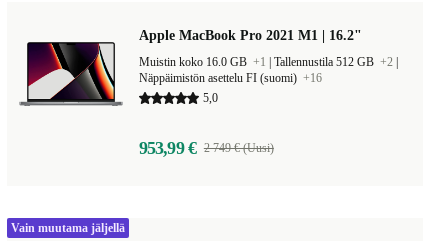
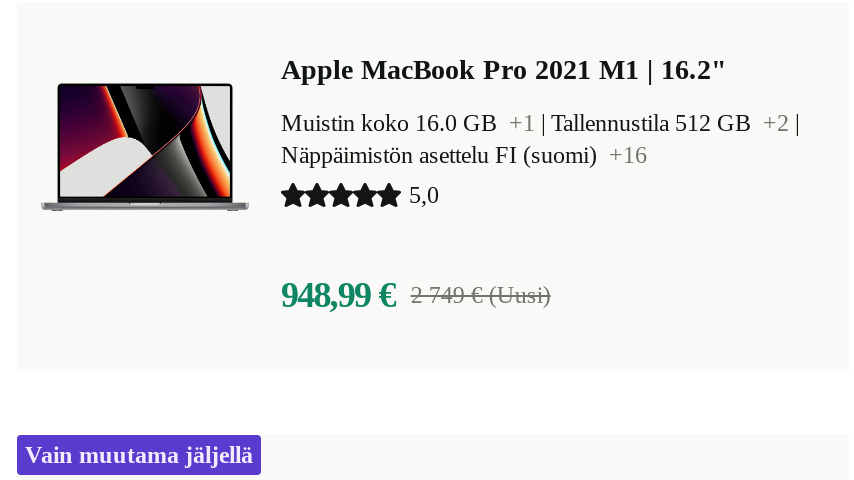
[139,138,274,158] 953,99 € 2 749 € (Uusi) -> [281,275,551,315] 948,99 € 2 749 € (Uusi)

